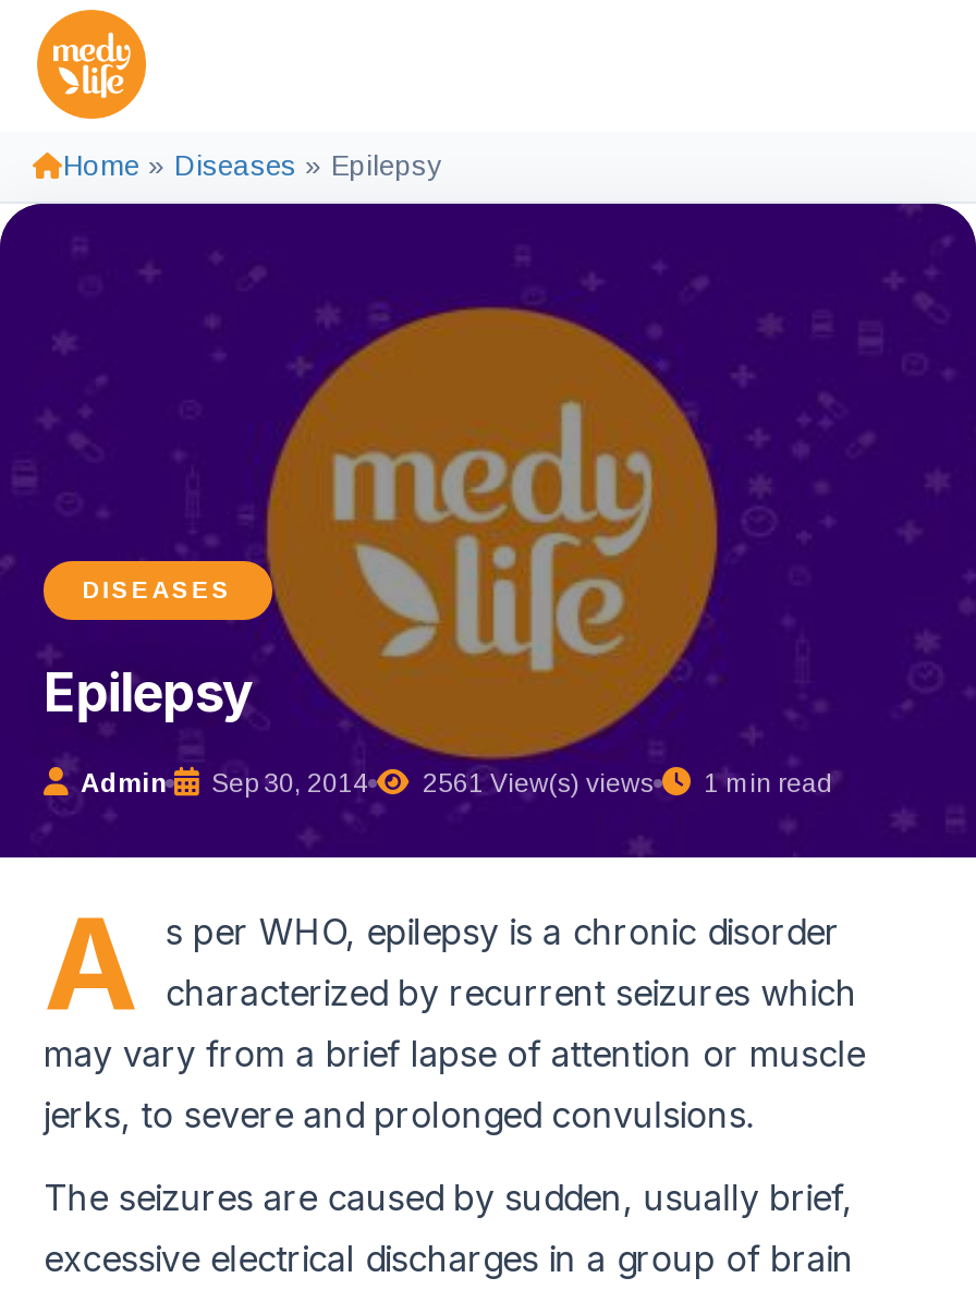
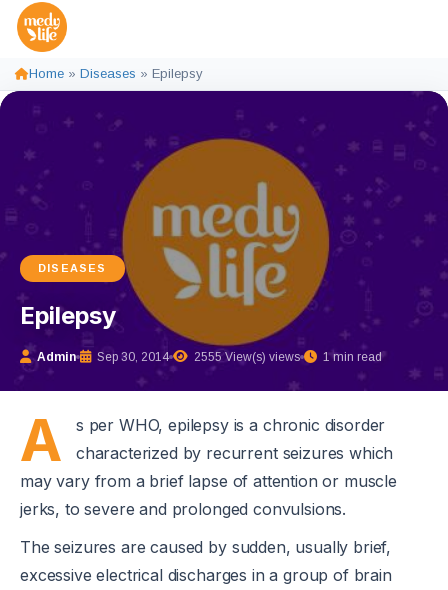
[74,768,832,799] Admin Sep 30, 2014 2561 View(s) views 1 min read -> [34,350,382,364] Admin Sep 30, 2014 2555 View(s) views 1 min read

